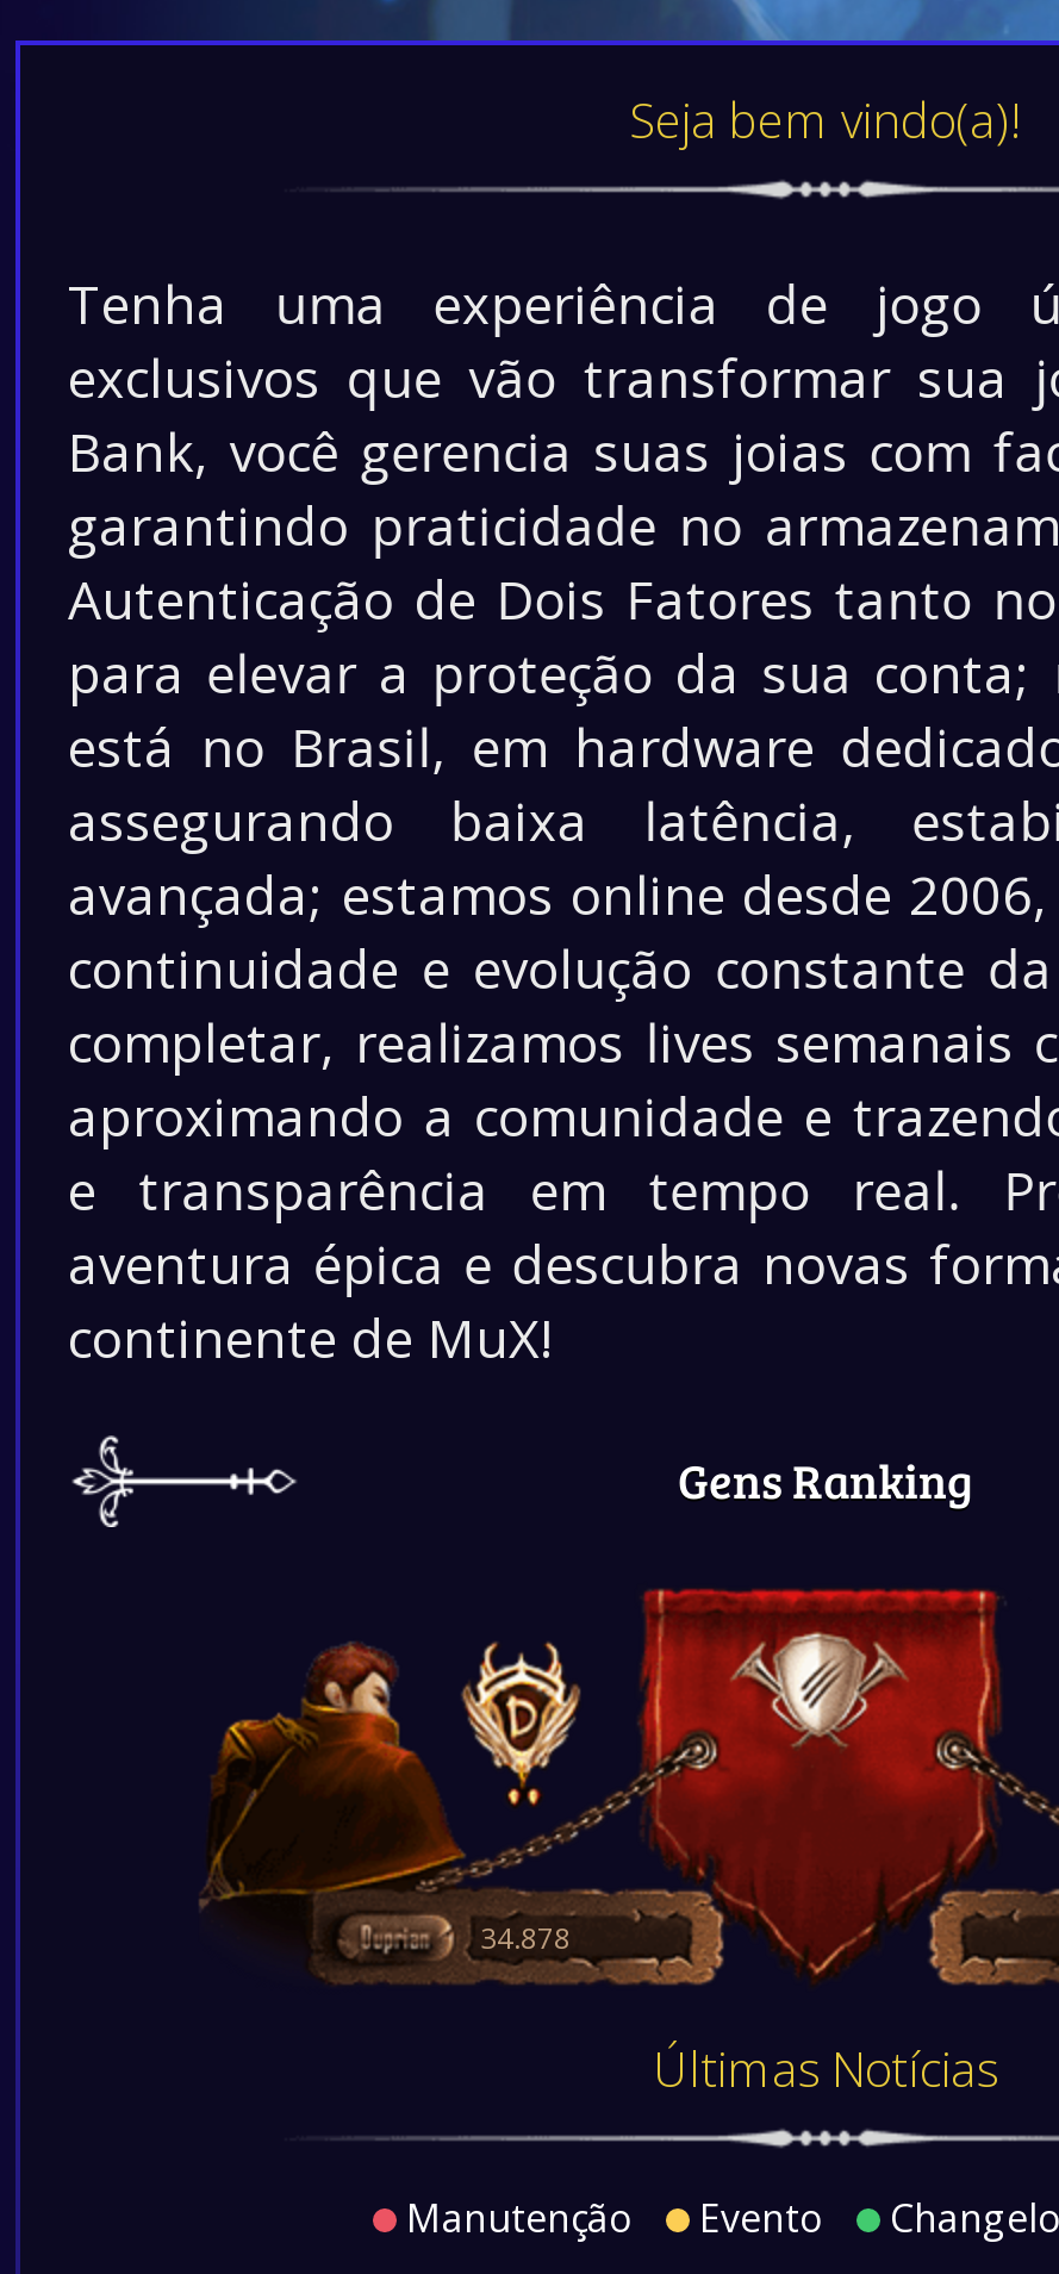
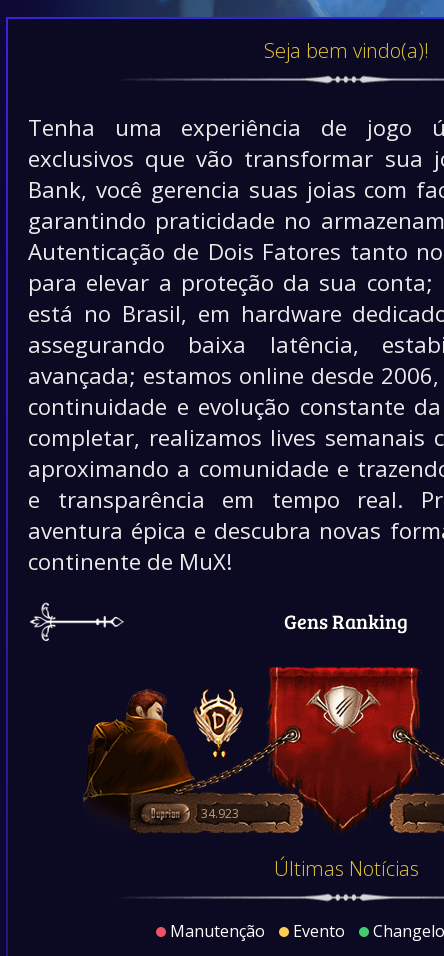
[480,1918,571,1958] 34.878 -> [201,805,239,822] 34.923

